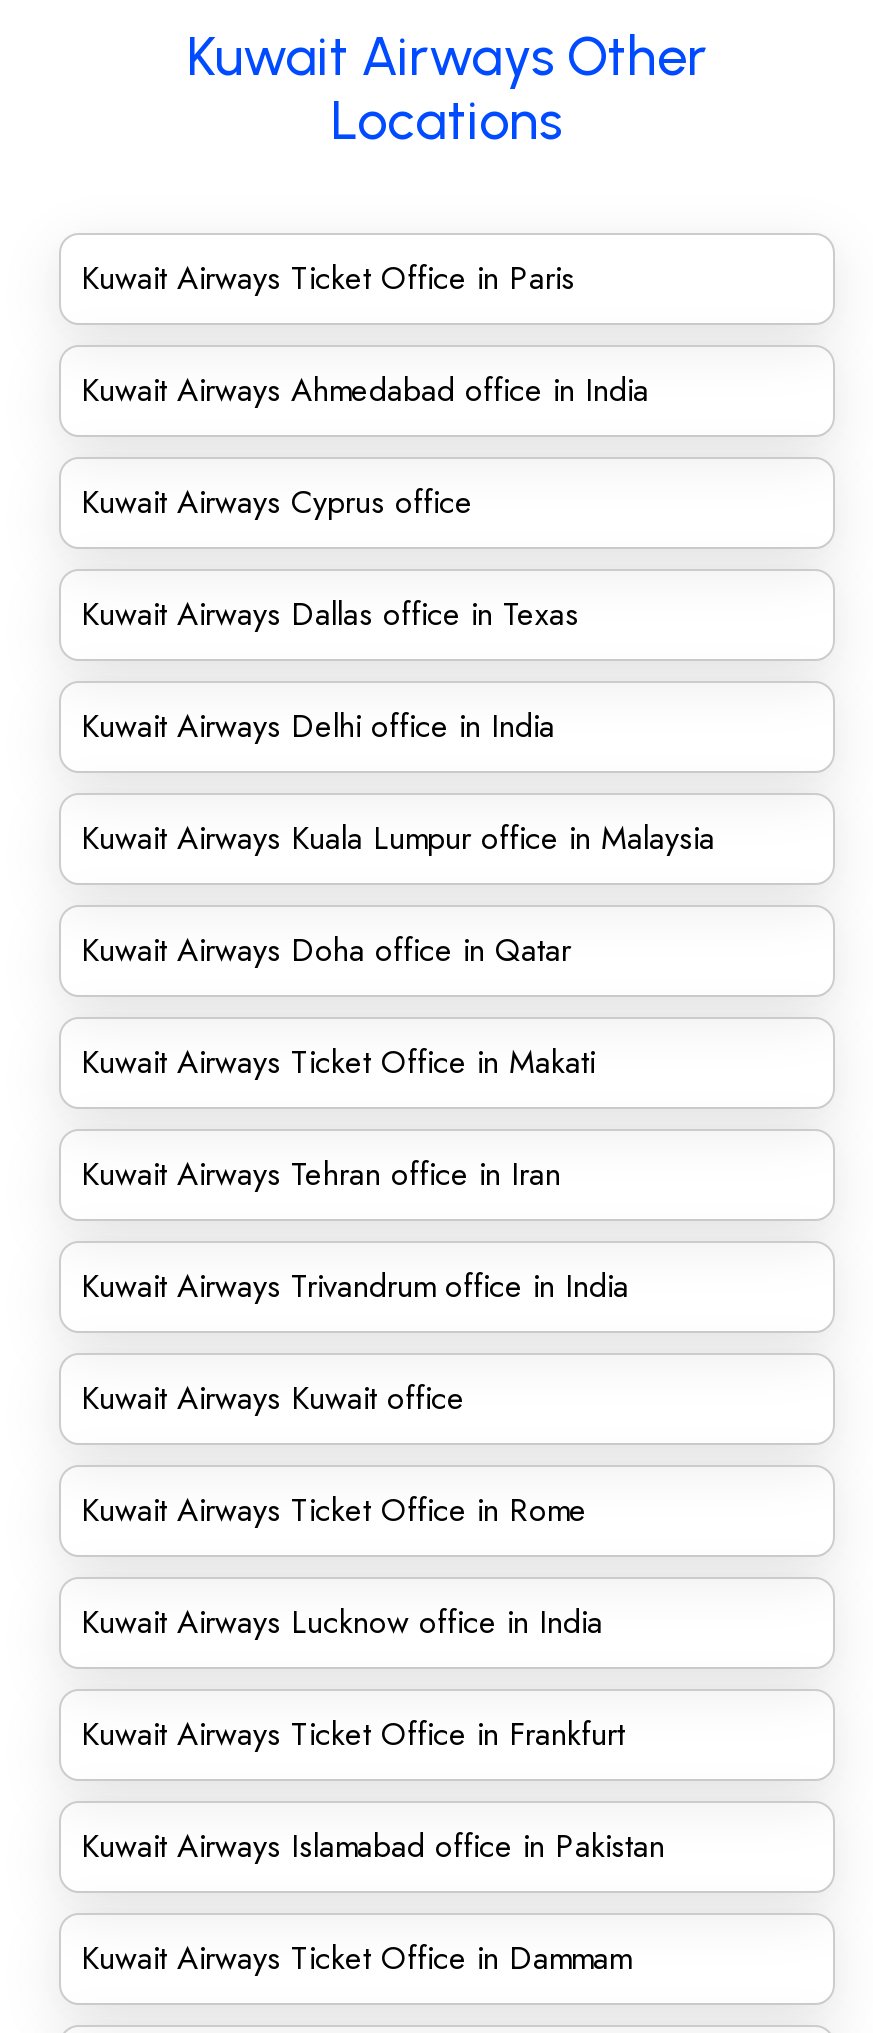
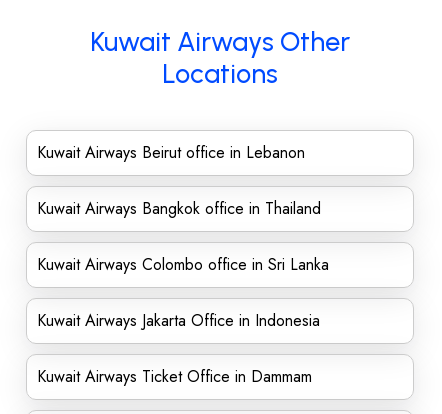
[81,255,715,1869] Kuwait Airways Ticket Office in Paris | Kuwait Airways Ahmedabad office in India | Kuwait Airways Cyprus office | Kuwait Airways Dallas office in Texas | Kuwait Airways Delhi office in India | Kuwait Airways Kuala Lumpur office in Malaysia | Kuwait Airways Doha office in Qatar | Kuwait Airways Ticket Office in Makati | Kuwait Airways Tehran office in Iran | Kuwait Airways Trivandrum office in India | Kuwait Airways Kuwait office | Kuwait Airways Ticket Office in Rome | Kuwait Airways Lucknow office in India | Kuwait Airways Ticket Office in Frankfurt | Kuwait Airways Islamabad office in Pakistan -> [37,141,329,332] Kuwait Airways Beirut office in Lebanon | Kuwait Airways Bangkok office in Thailand | Kuwait Airways Colombo office in Sri Lanka | Kuwait Airways Jakarta Office in Indonesia

